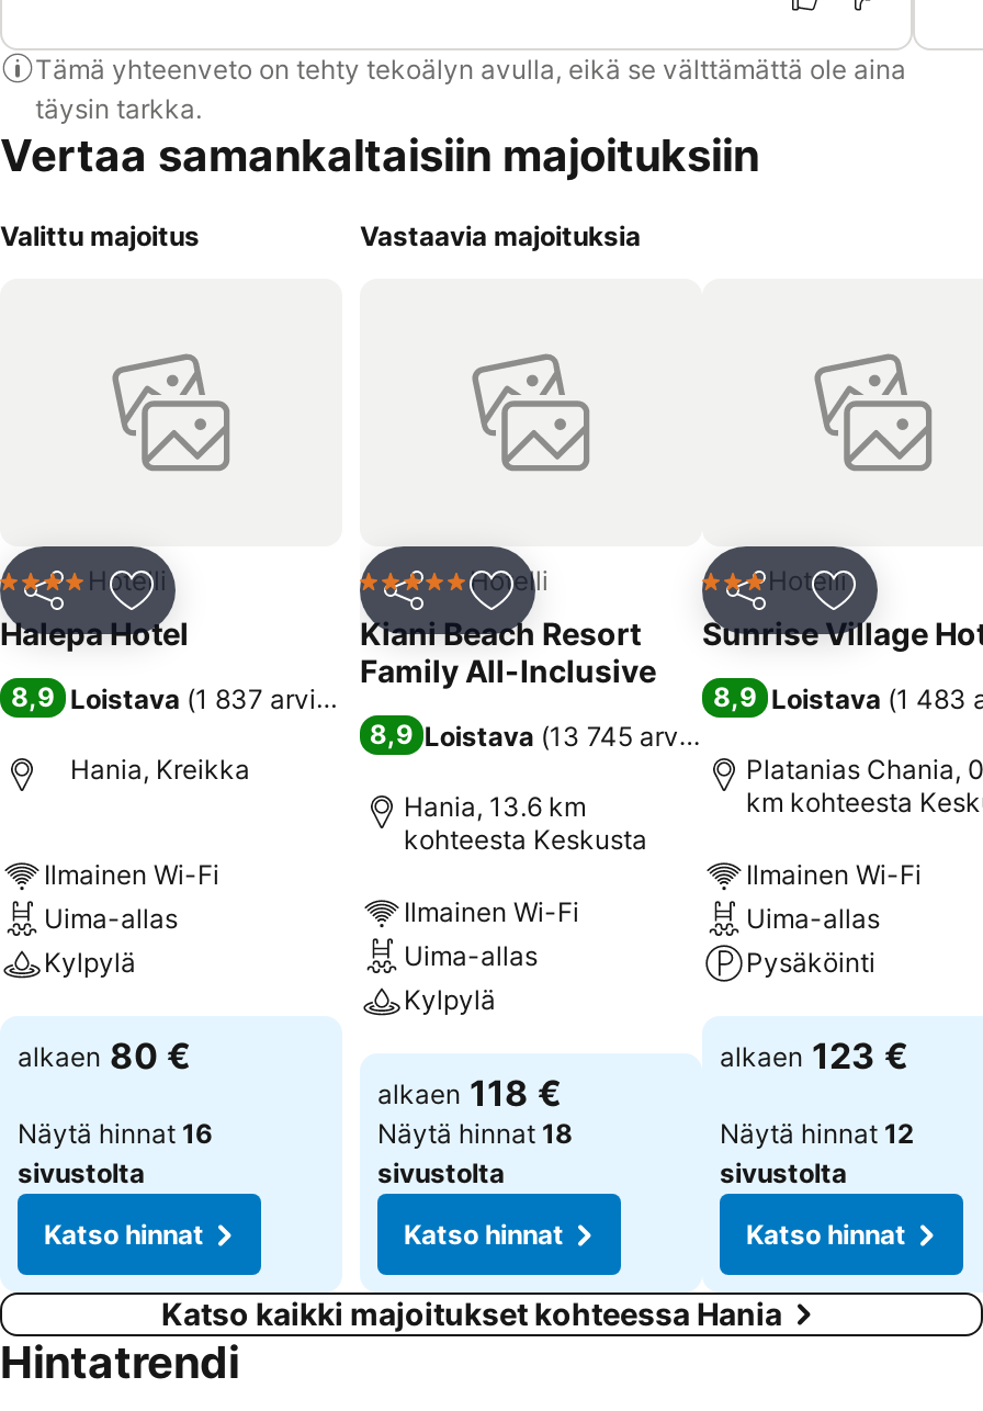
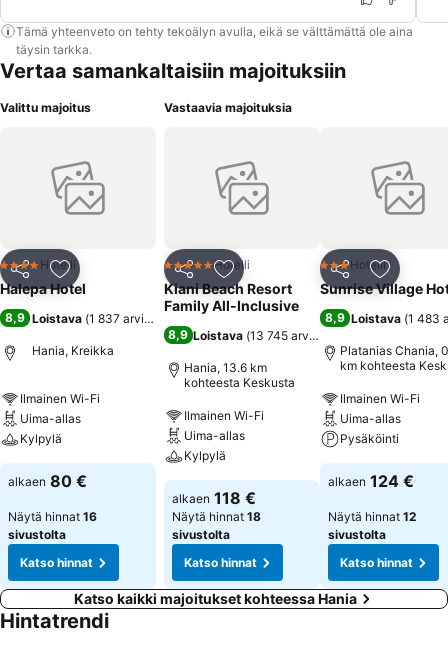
[720,1034,908,1077] alkaen 123 € -> [328,471,414,491] alkaen 124 €

